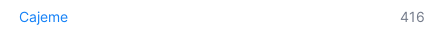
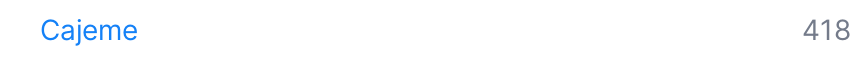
[400,8,425,25] 416 -> [802,11,852,45] 418

